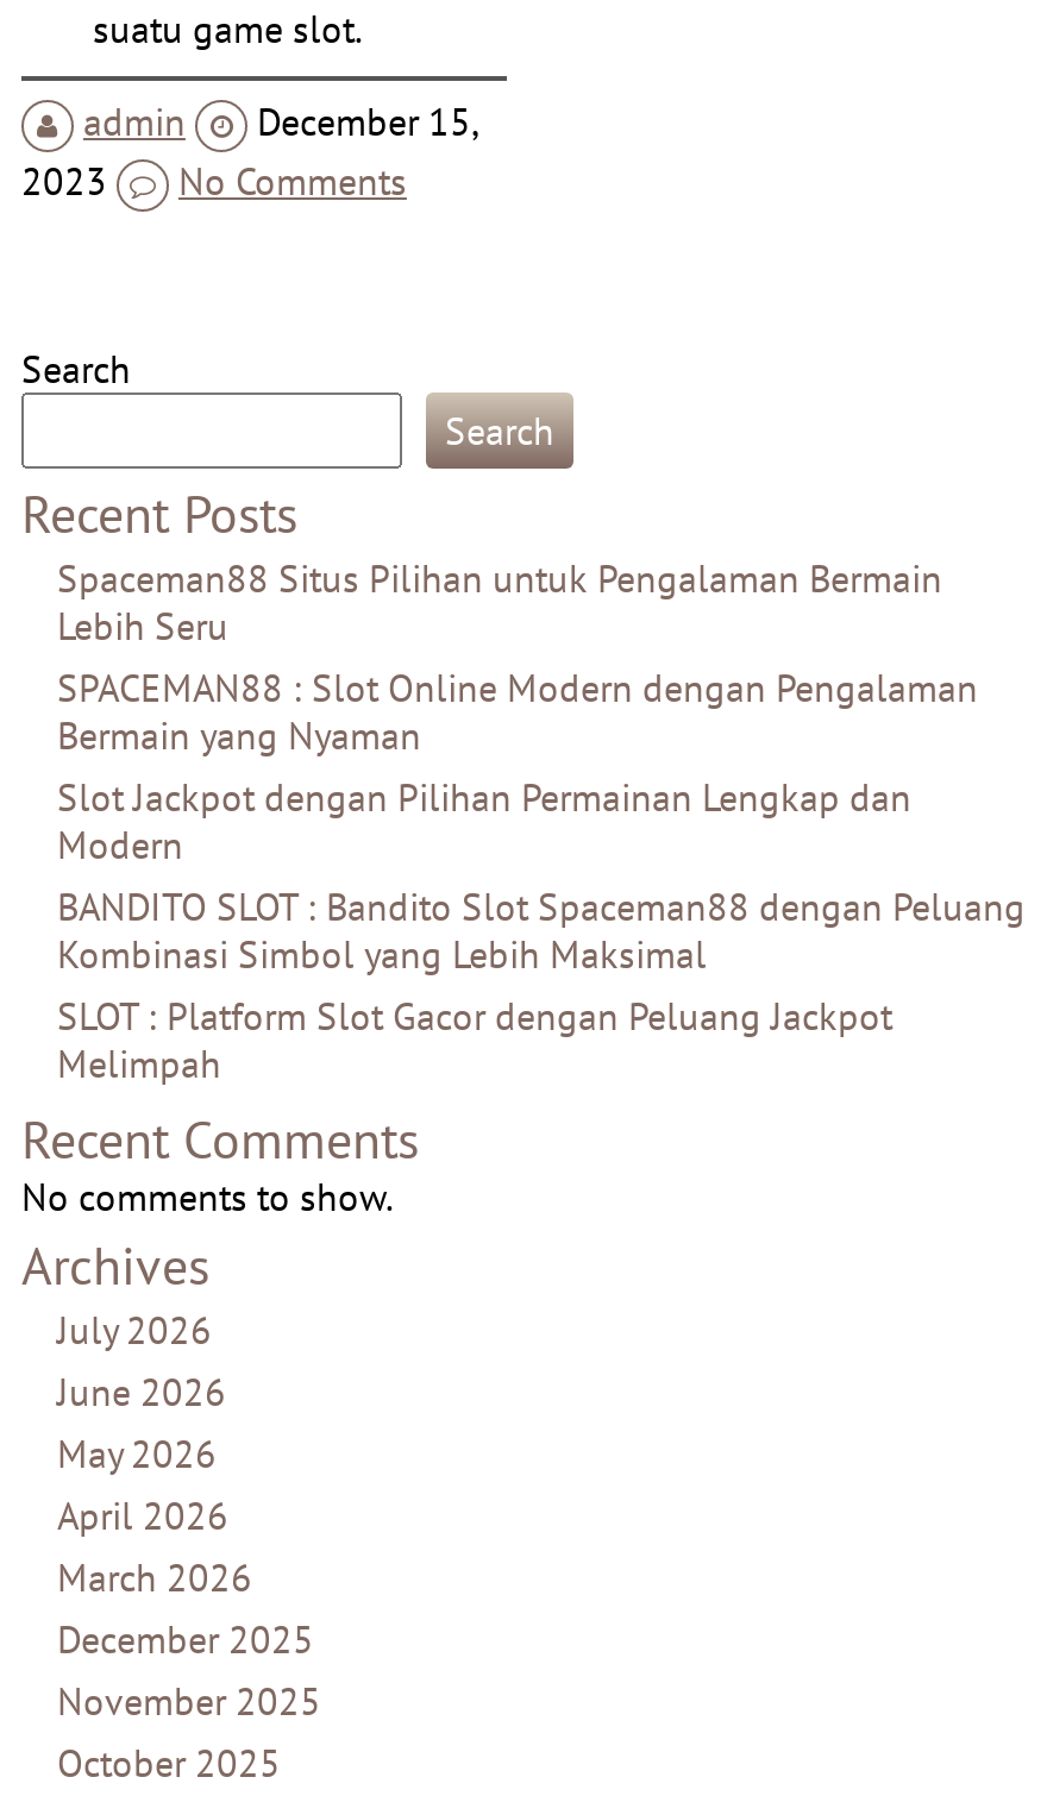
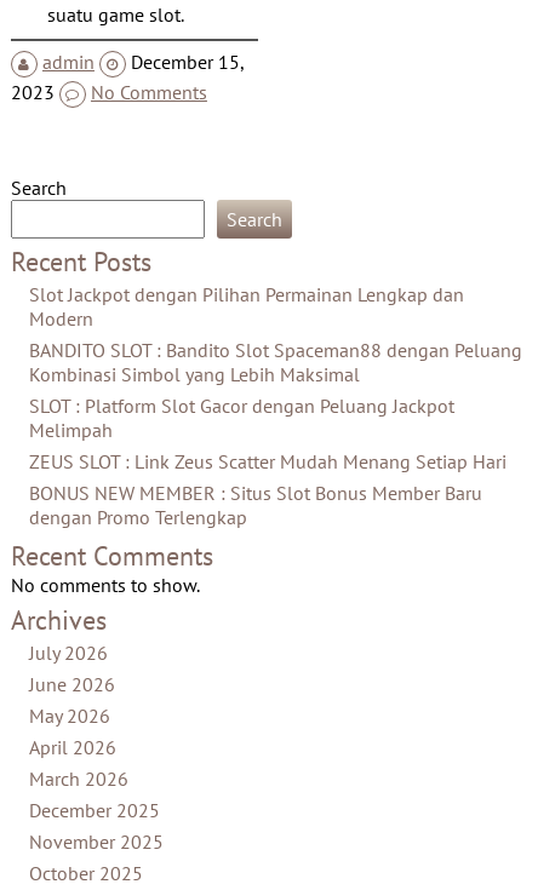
[57,554,978,759] Spaceman88 Situs Pilihan untuk Pengalaman Bermain | Lebih Seru | SPACEMAN88 : Slot Online Modern dengan Pengalaman | Bermain yang Nyaman -> none
moved [57,773,1026,1087] -> [29,282,522,442]: Slot Jackpot dengan Pilihan Permainan Lengkap dan | Modern | BANDITO SLOT : Bandito Slot Spaceman88 dengan Peluang | Kombinasi Simbol yang Lebih Maksimal | SLOT : Platform Slot Gacor dengan Peluang Jackpot | Melimpah
none -> [29,449,506,529] ZEUS SLOT : Link Zeus Scatter Mudah Menang Setiap Hari | BONUS NEW MEMBER : Situs Slot Bonus Member Baru | dengan Promo Terlengkap

